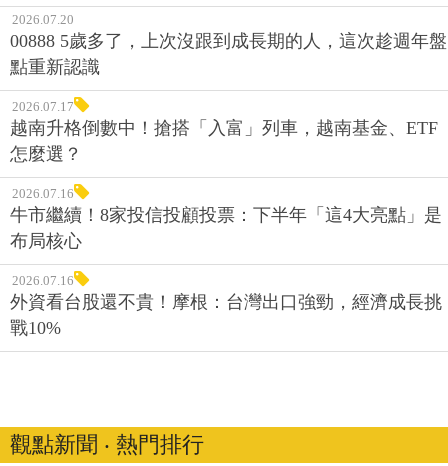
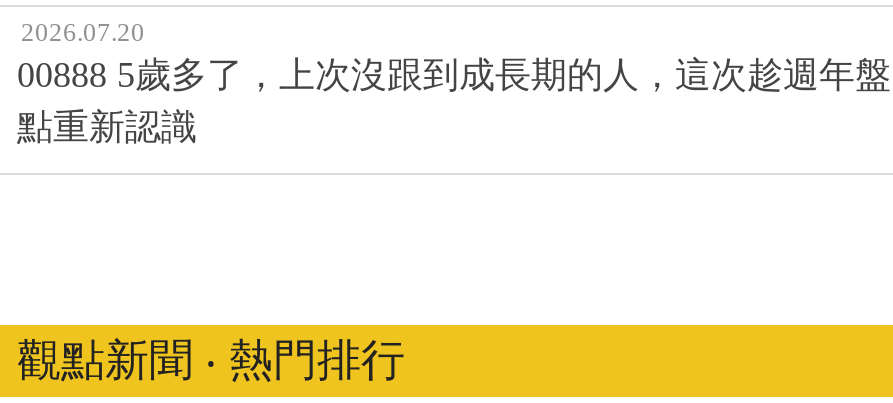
[10,99,442,338] 2026.07.17 | 越南升格倒數中！搶搭「入富」列車，越南基金、ETF | 怎麼選？ | 2026.07.16 | 牛市繼續！8家投信投顧投票：下半年「這4大亮點」是 | 布局核心 | 2026.07.16 | 外資看台股還不貴！摩根：台灣出口強勁，經濟成長挑 | 戰10% -> none

